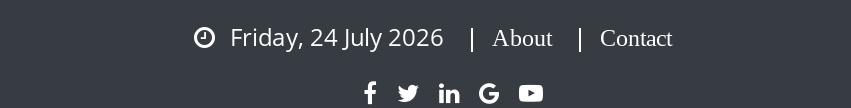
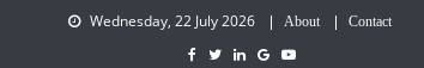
[230,20,444,54] Friday, 24 July 2026 -> [90,11,255,31] Wednesday, 22 July 2026

